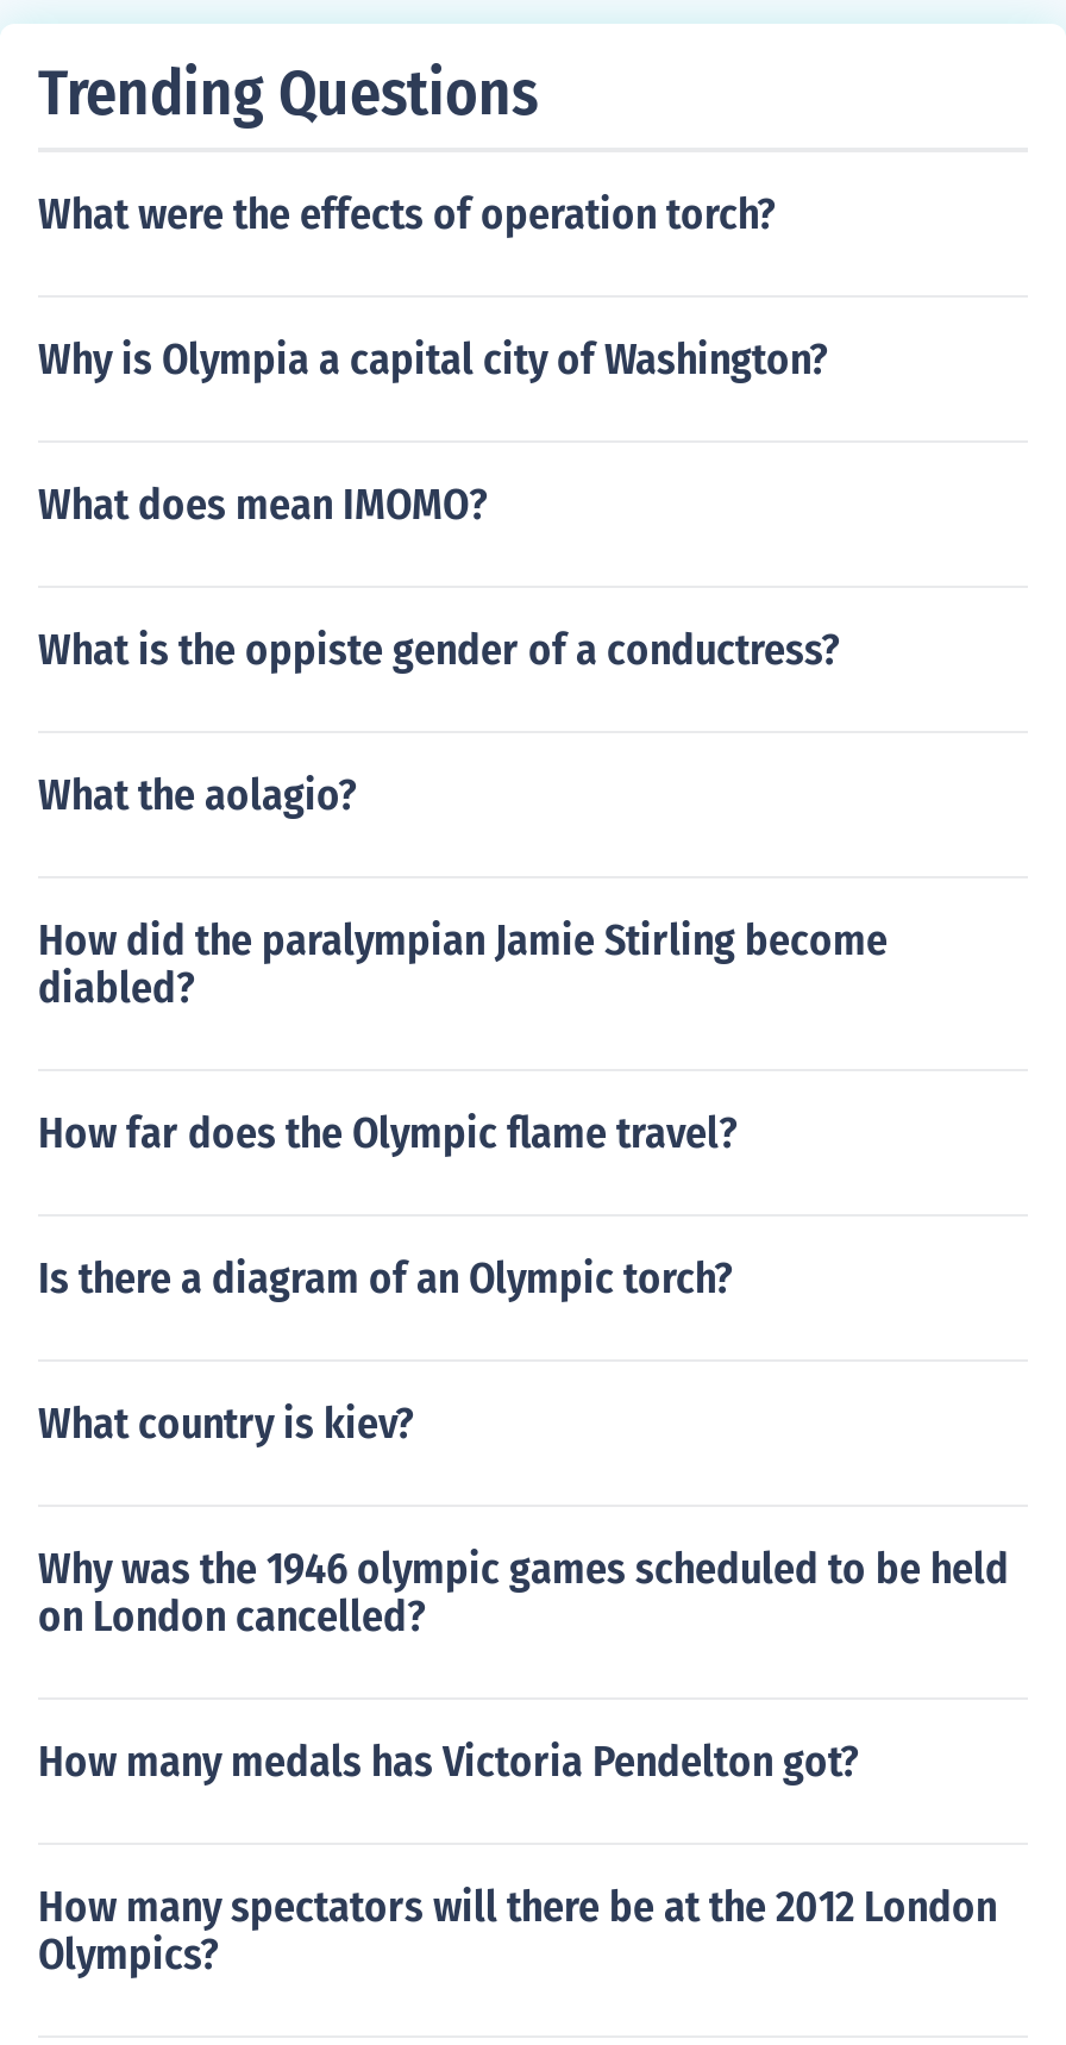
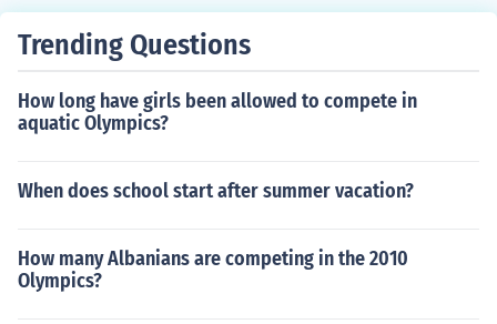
[38,188,1009,1933] What were the effects of operation torch? | Why is Olympia a capital city of Washington? | What does mean IMOMO? | What is the oppiste gender of a conductress? | What the aolagio? | How did the paralympian Jamie Stirling become | diabled? | How far does the Olympic flame travel? | Is there a diagram of an Olympic torch? | What country is kiev? | Why was the 1946 olympic games scheduled to be held | on London cancelled? | How many medals has Victoria Pendelton got? | How many spectators will there be at the 2012 London -> [18,89,417,271] How long have girls been allowed to compete in | aquatic Olympics? | When does school start after summer vacation? | How many Albanians are competing in the 2010

